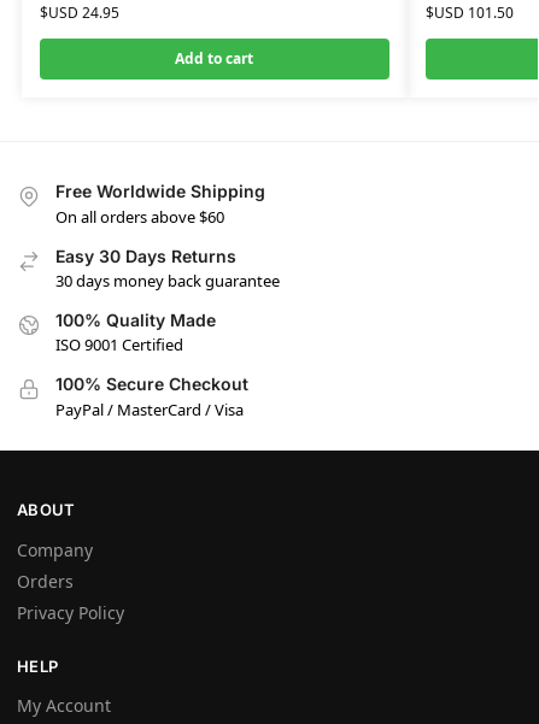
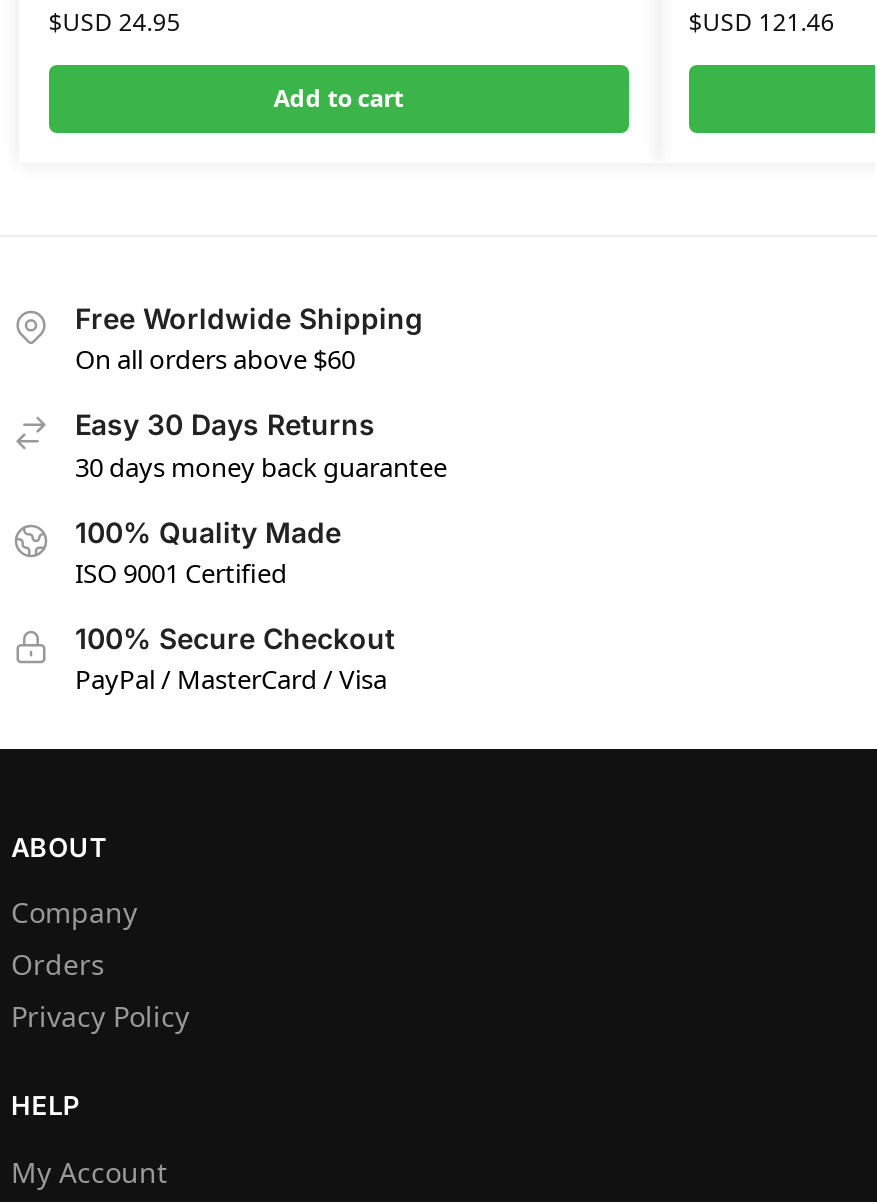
[425,3,513,23] $USD 101.50 -> [689,5,835,39] $USD 121.46

